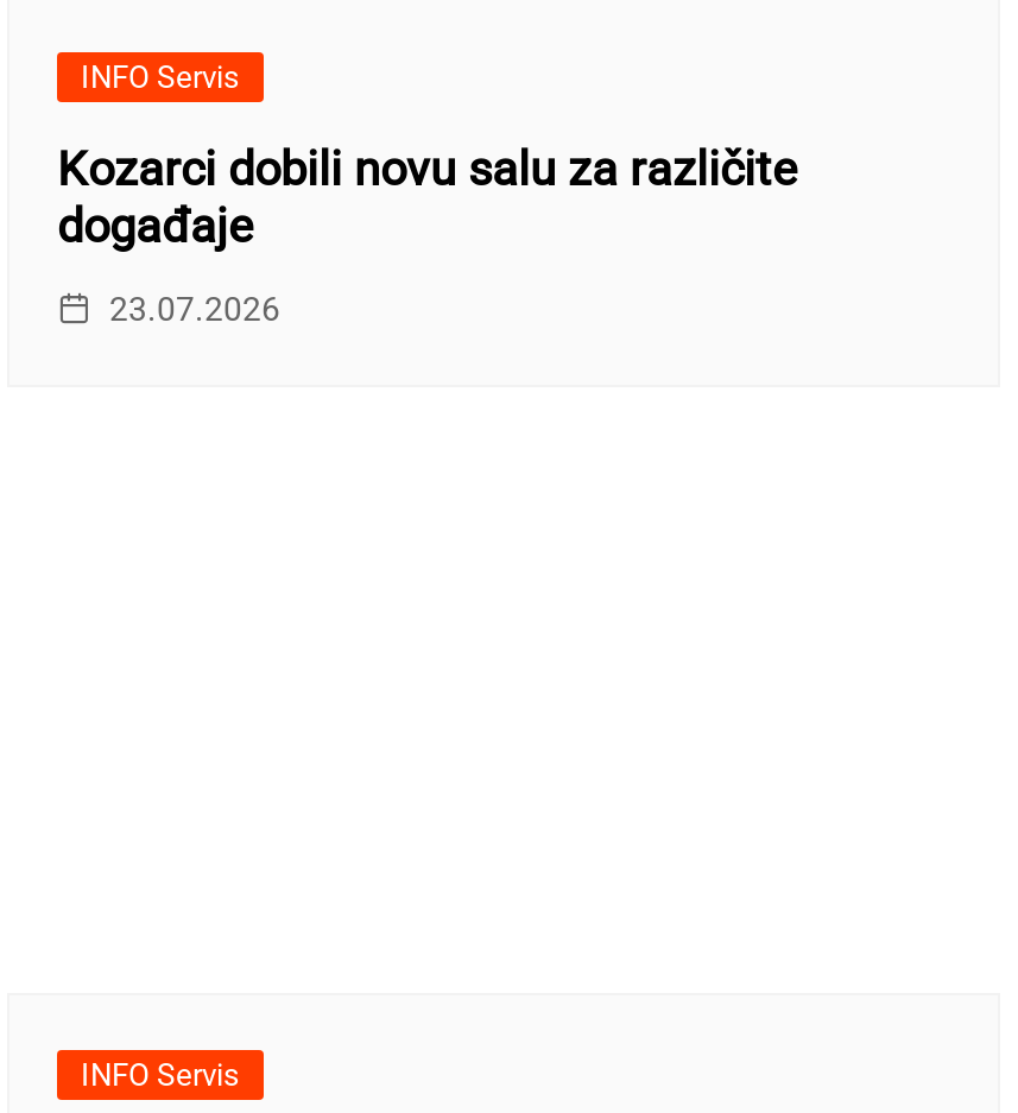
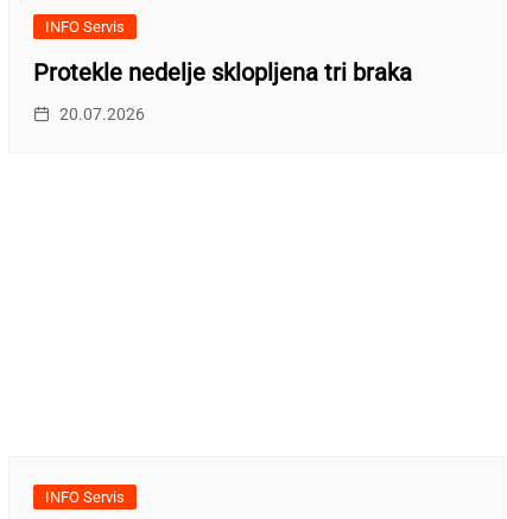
[57,139,798,253] Kozarci dobili novu salu za različite | događaje -> [33,58,412,87] Protekle nedelje sklopljena tri braka
[109,289,280,327] 23.07.2026 -> [59,105,145,124] 20.07.2026

